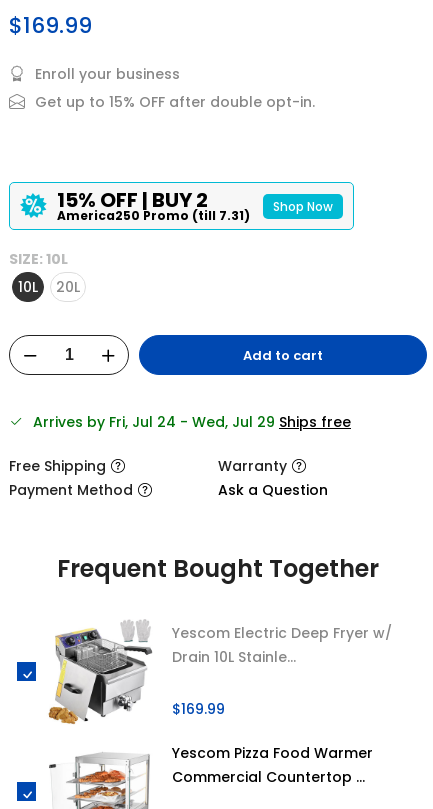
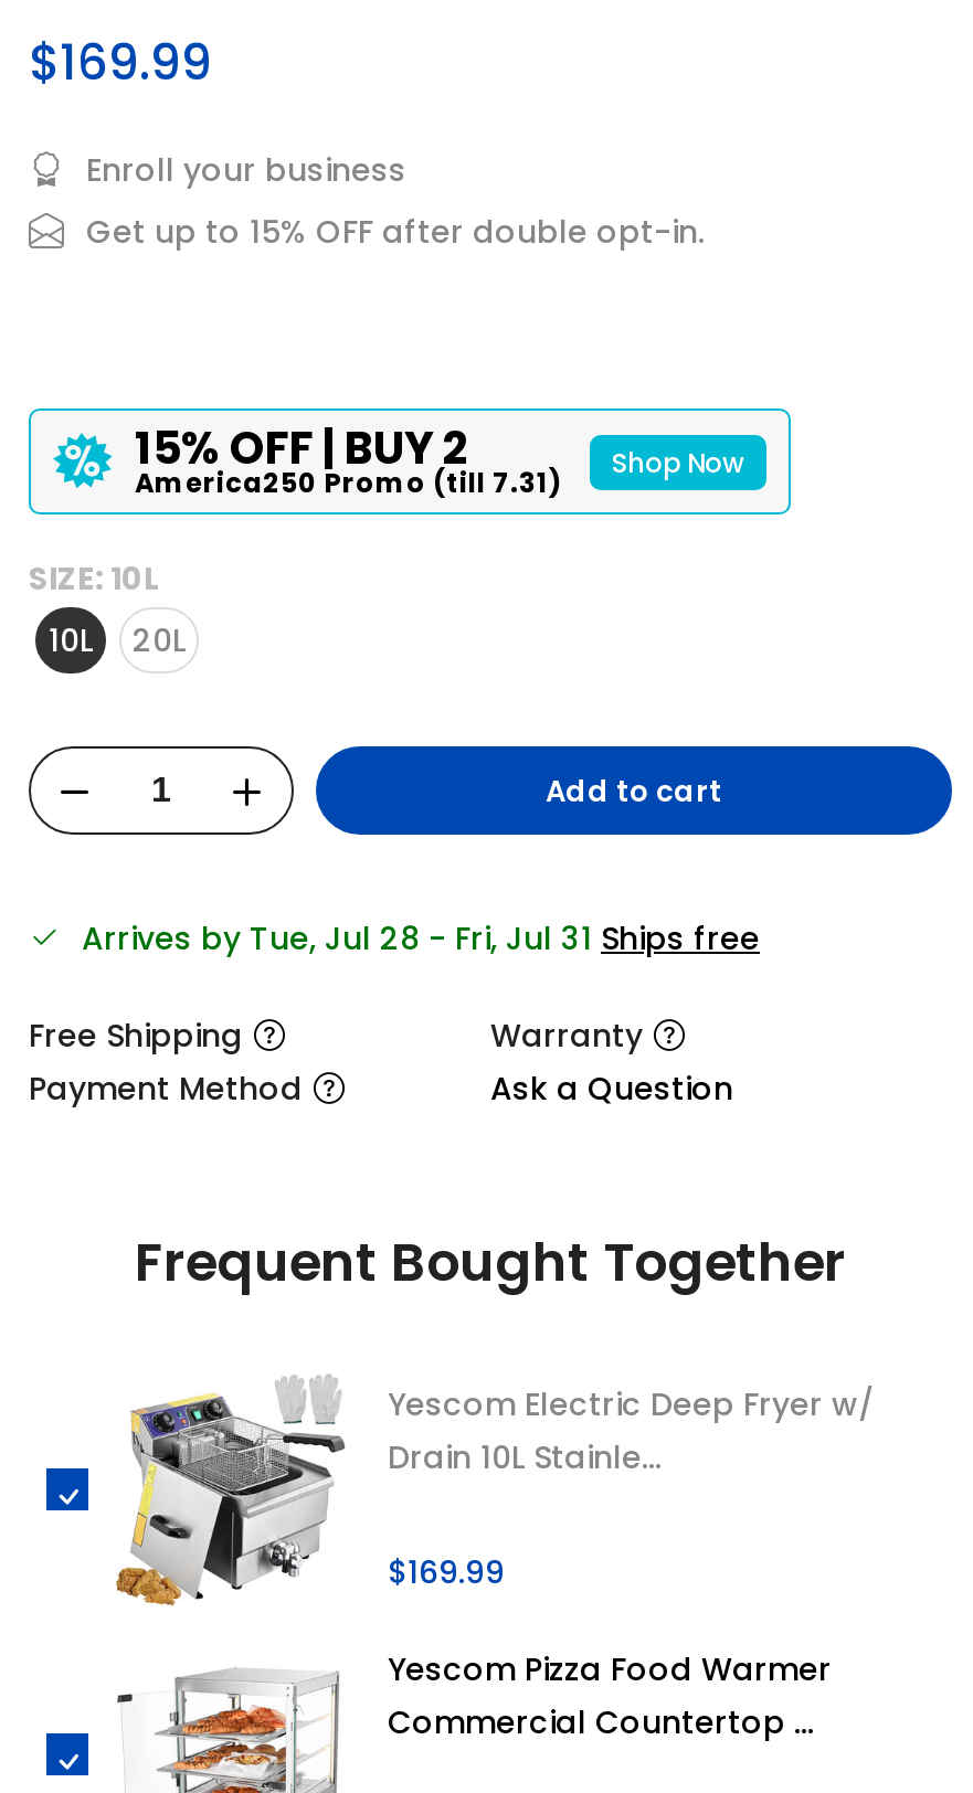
[33,412,351,432] Arrives by Fri, Jul 24 - Wed, Jul 29 Ships free -> [82,916,760,961] Arrives by Tue, Jul 28 - Fri, Jul 31 Ships free

